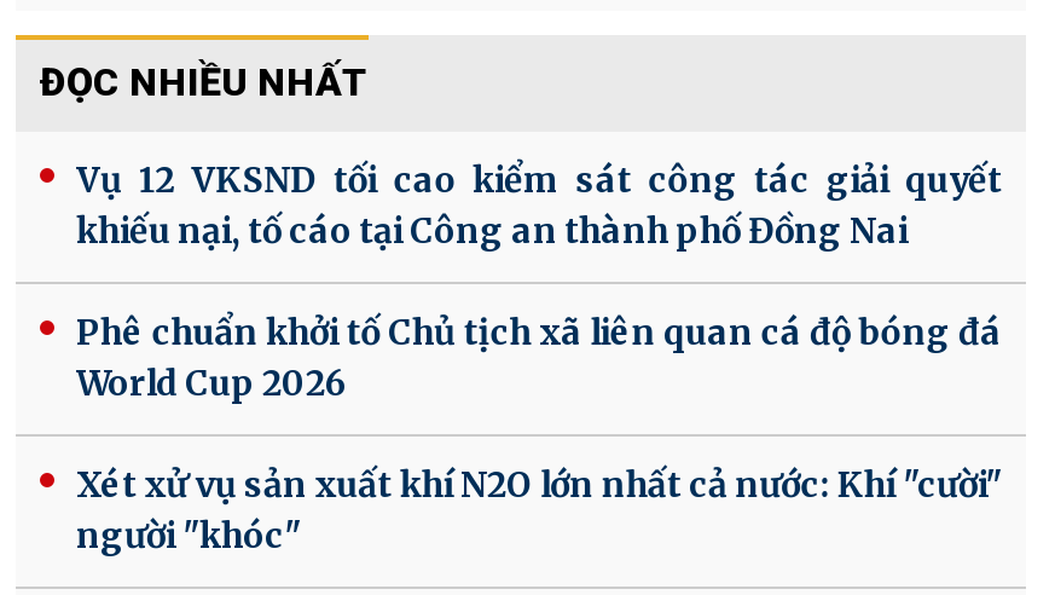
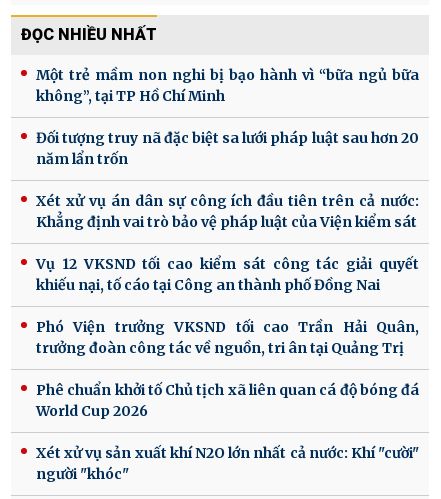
none -> [36,66,419,231] Một trẻ mầm non nghi bị bạo hành vì “bữa ngủ bữa | không”, tại TP Hồ Chí Minh | Đối tượng truy nã đặc biệt sa lưới pháp luật sau hơn 20 | năm lẩn trốn | Xét xử vụ án dân sự công ích đầu tiên trên cả nước: | Khẳng định vai trò bảo vệ pháp luật của Viện kiểm sát
none -> [36,318,419,357] Phó Viện trưởng VKSND tối cao Trần Hải Quân, | trưởng đoàn công tác về nguồn, tri ân tại Quảng Trị

